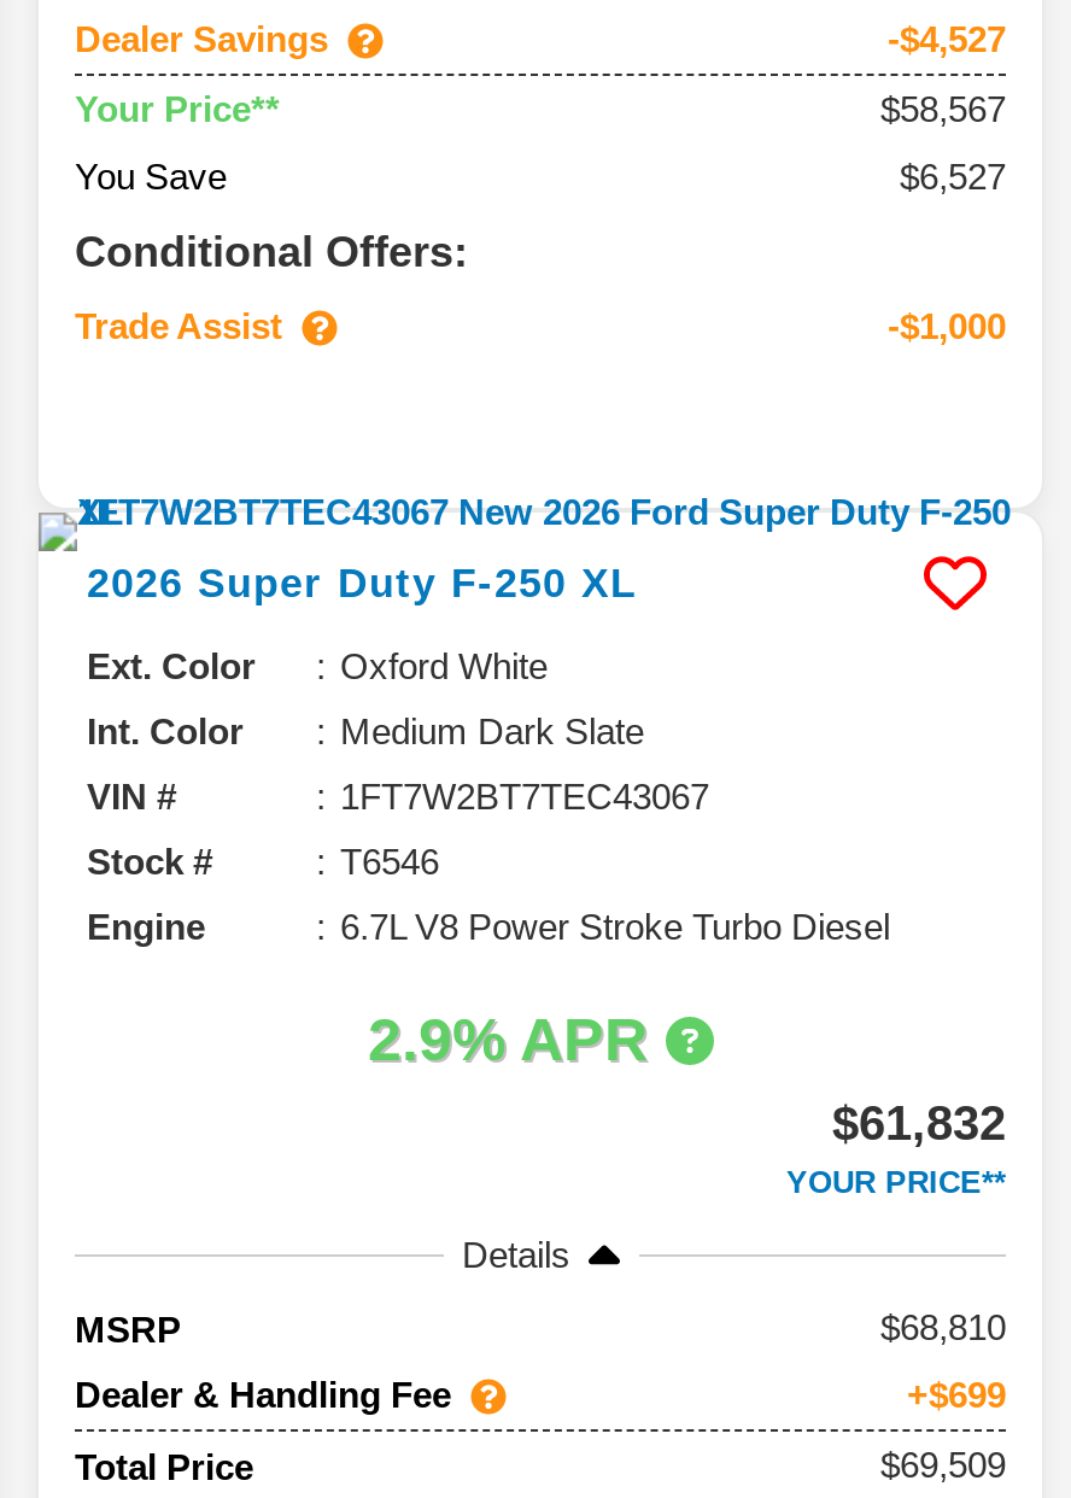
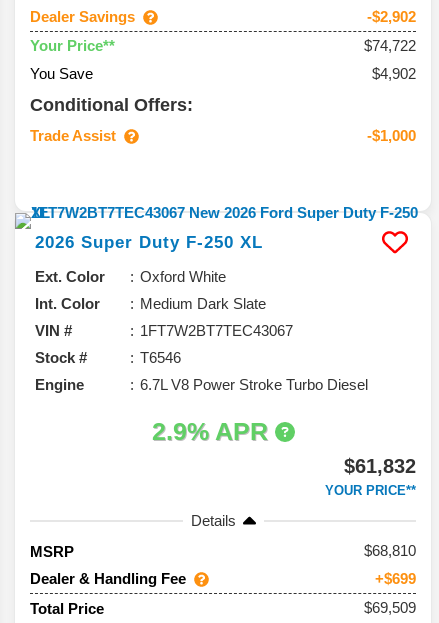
[888,18,1006,59] -$4,527 -> [367,8,416,25] -$2,902
[880,88,1006,129] $58,567 -> [364,37,416,54] $74,722
[900,156,1006,197] $6,527 -> [372,65,416,82] $4,902

